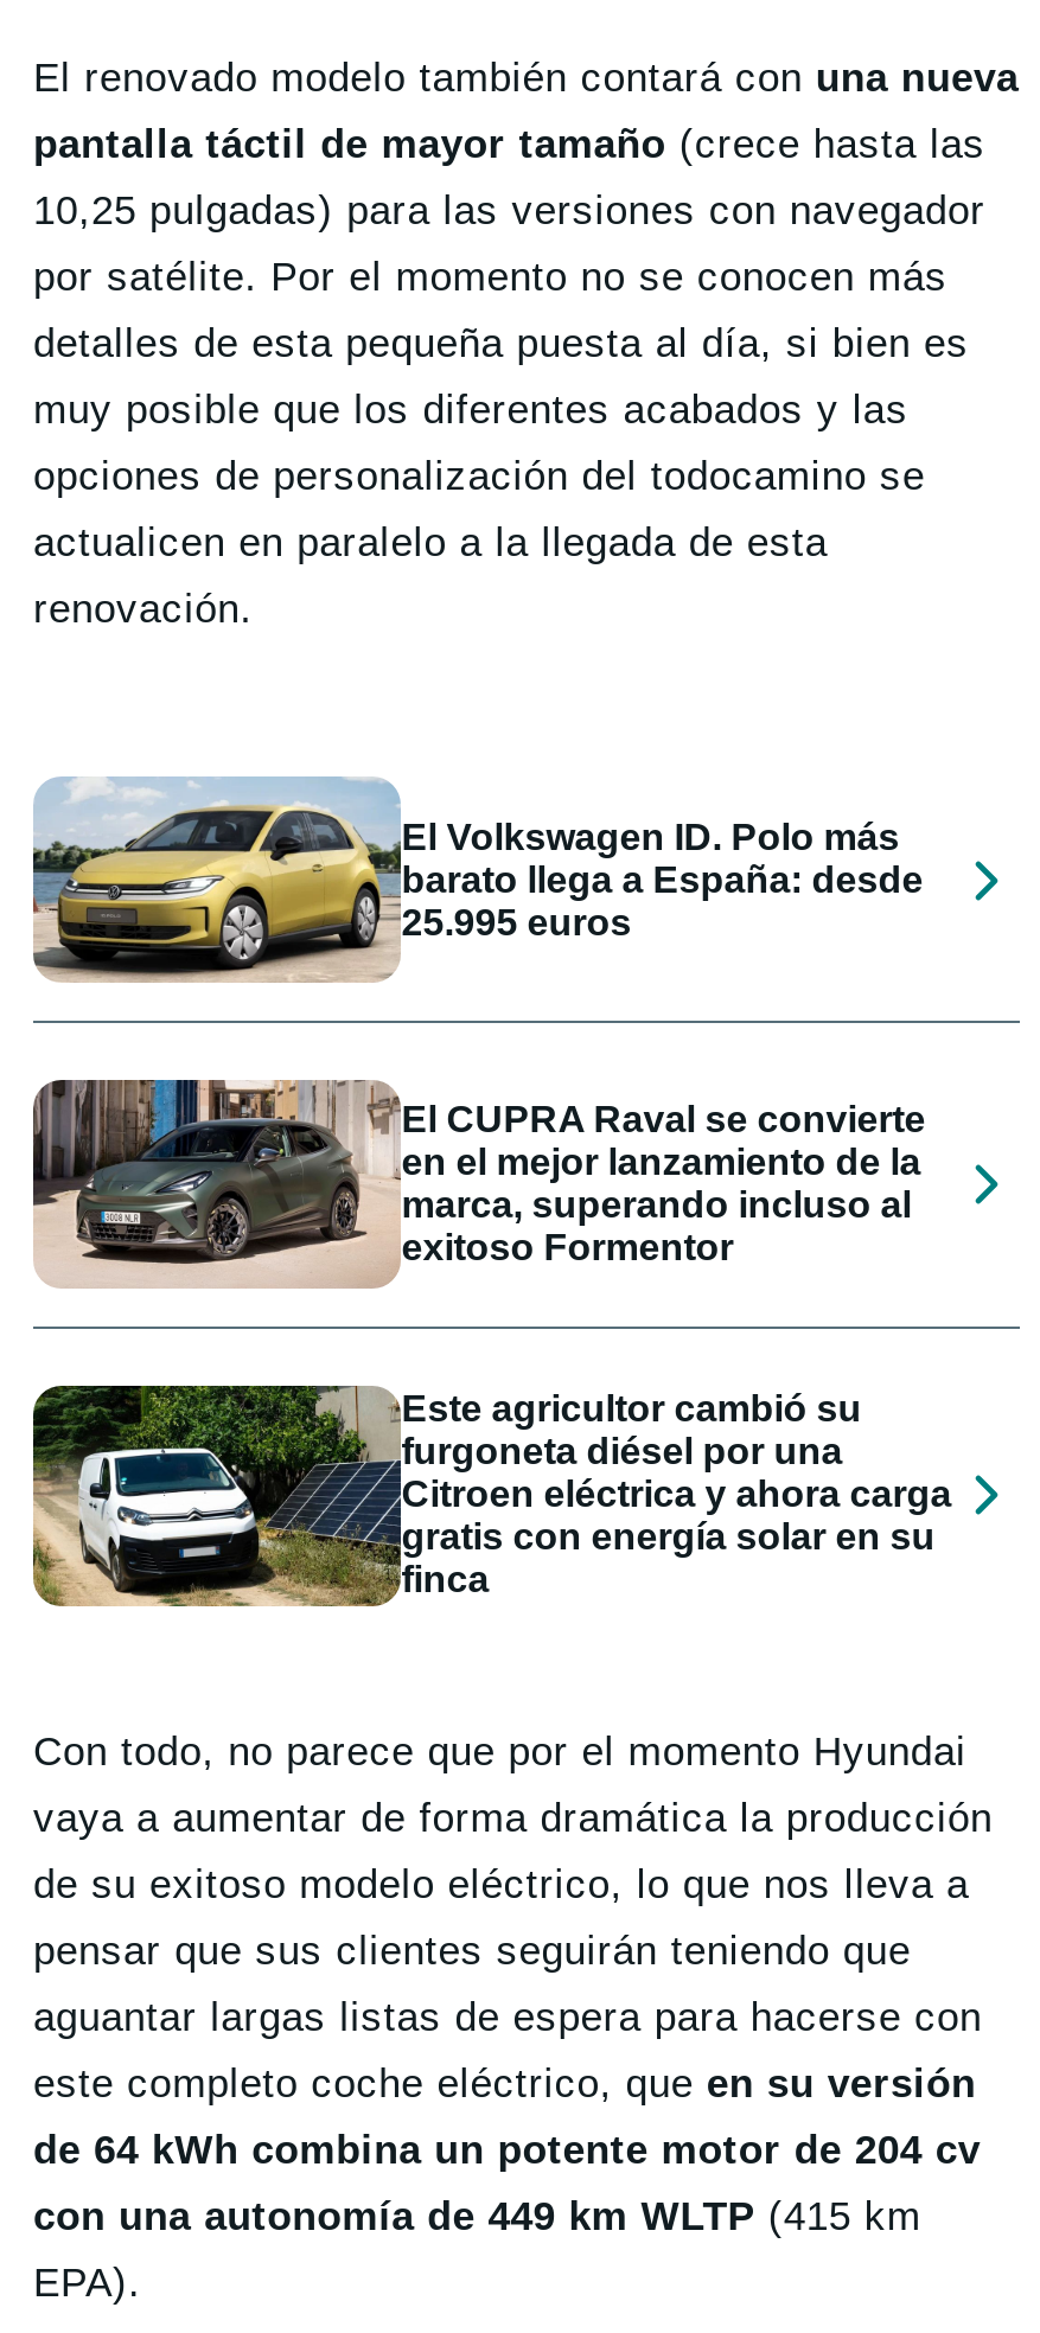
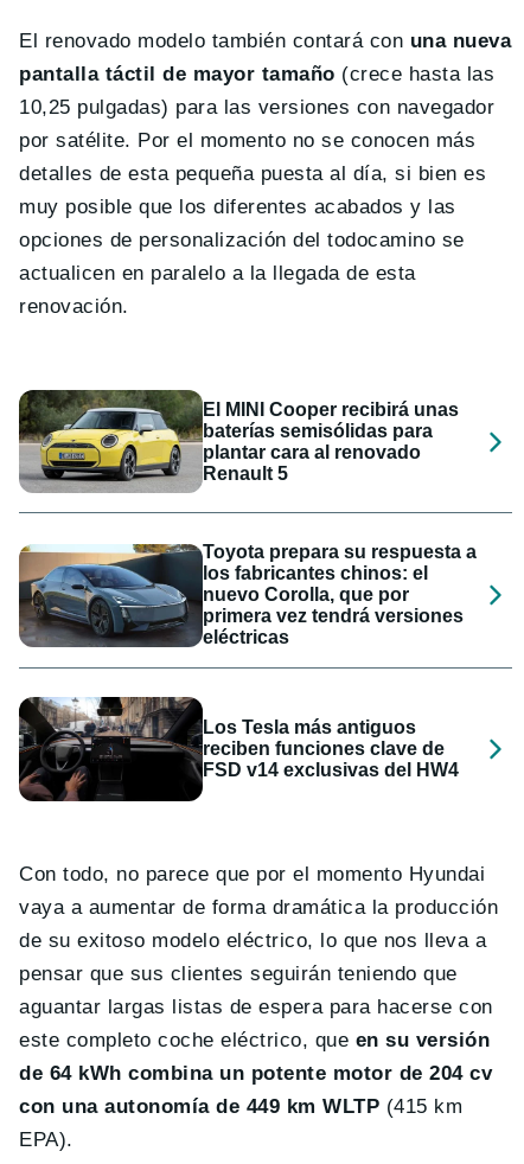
[33,776,923,983] [image] | El Volkswagen ID. Polo más | barato llega a España: desde | 25.995 euros -> [18,389,459,492] [image] | El MINI Cooper recibirá unas | baterías semisólidas para | plantar cara al renovado | Renault 5
[31,1078,925,1291] [image] | El CUPRA Raval se convierte | en el mejor lanzamiento de la | marca, superando incluso al | exitoso Formentor -> [18,542,477,648] [image] | Toyota prepara su respuesta a | los fabricantes chinos: el | nuevo Corolla, que por | primera vez tendrá versiones | eléctricas
[31,1383,952,1609] [image] | Este agricultor cambió su | furgoneta diésel por una | Citroen eléctrica y ahora carga | gratis con energía solar en su | finca -> [18,695,459,802] [image] | Los Tesla más antiguos | reciben funciones clave de | FSD v14 exclusivas del HW4

